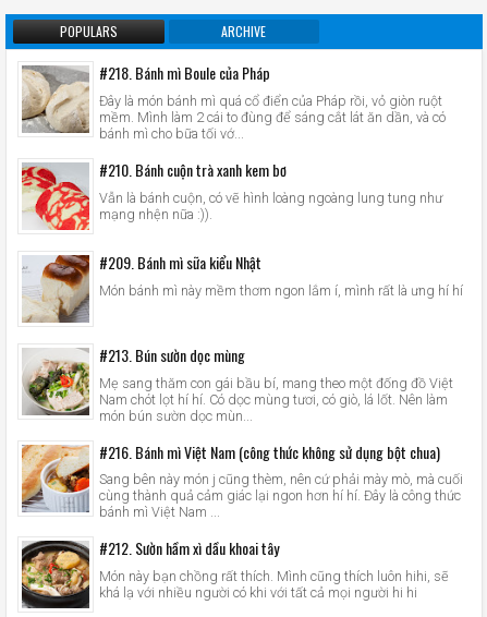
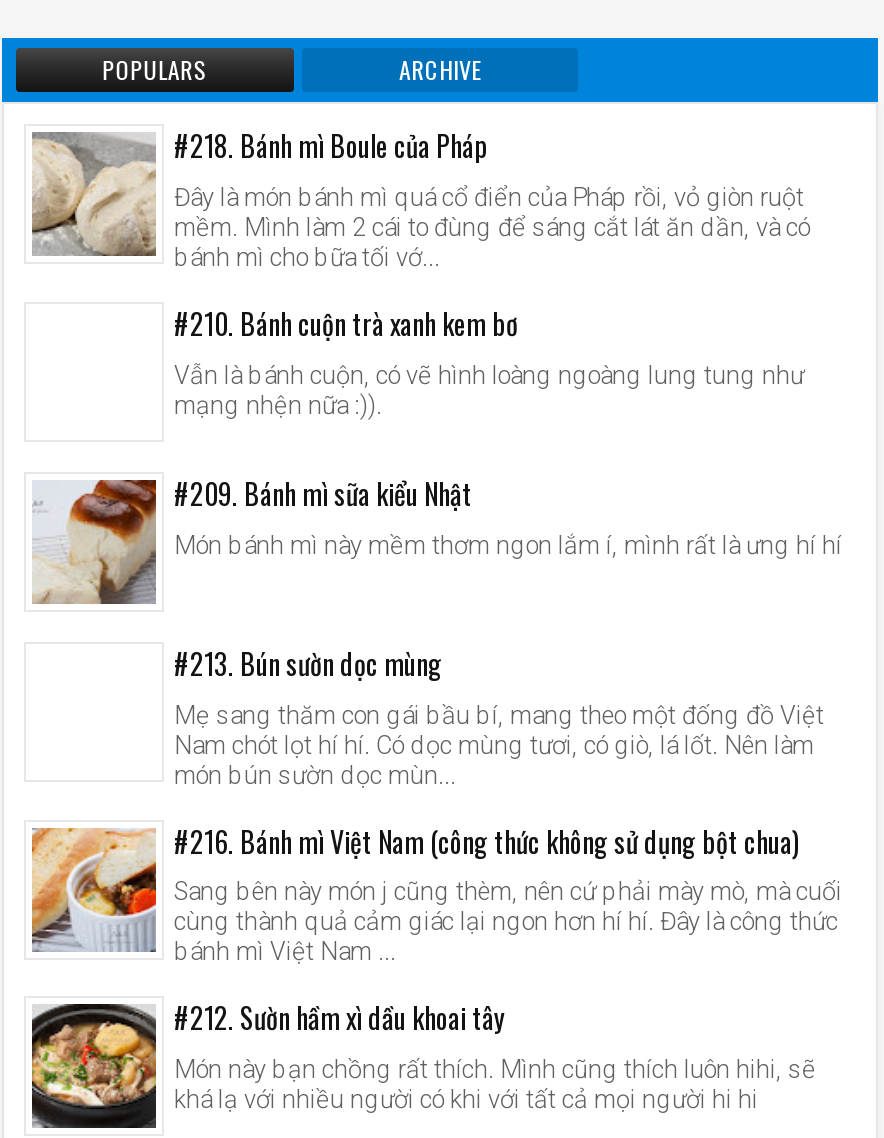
[21,162,90,231] [image] -> none
[22,348,90,416] [image] -> none

